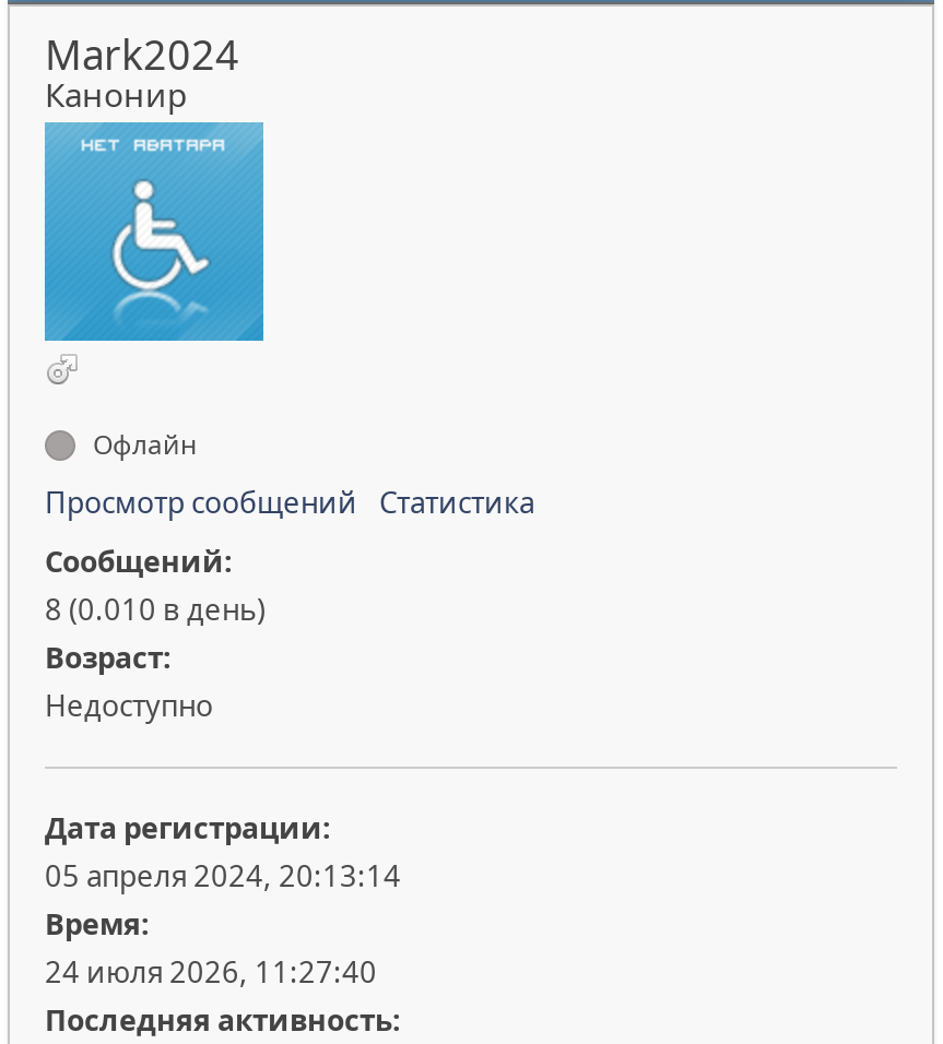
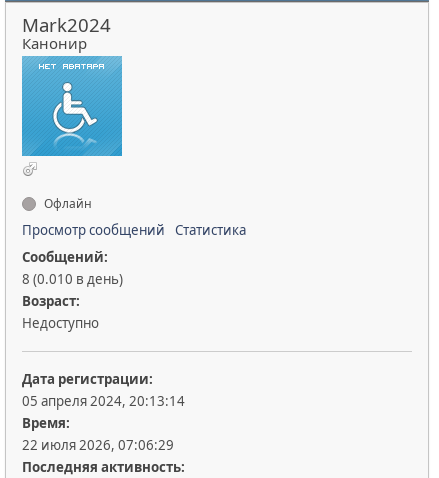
[45,952,377,992] 24 июля 2026, 11:27:40 -> [22,436,174,454] 22 июля 2026, 07:06:29

